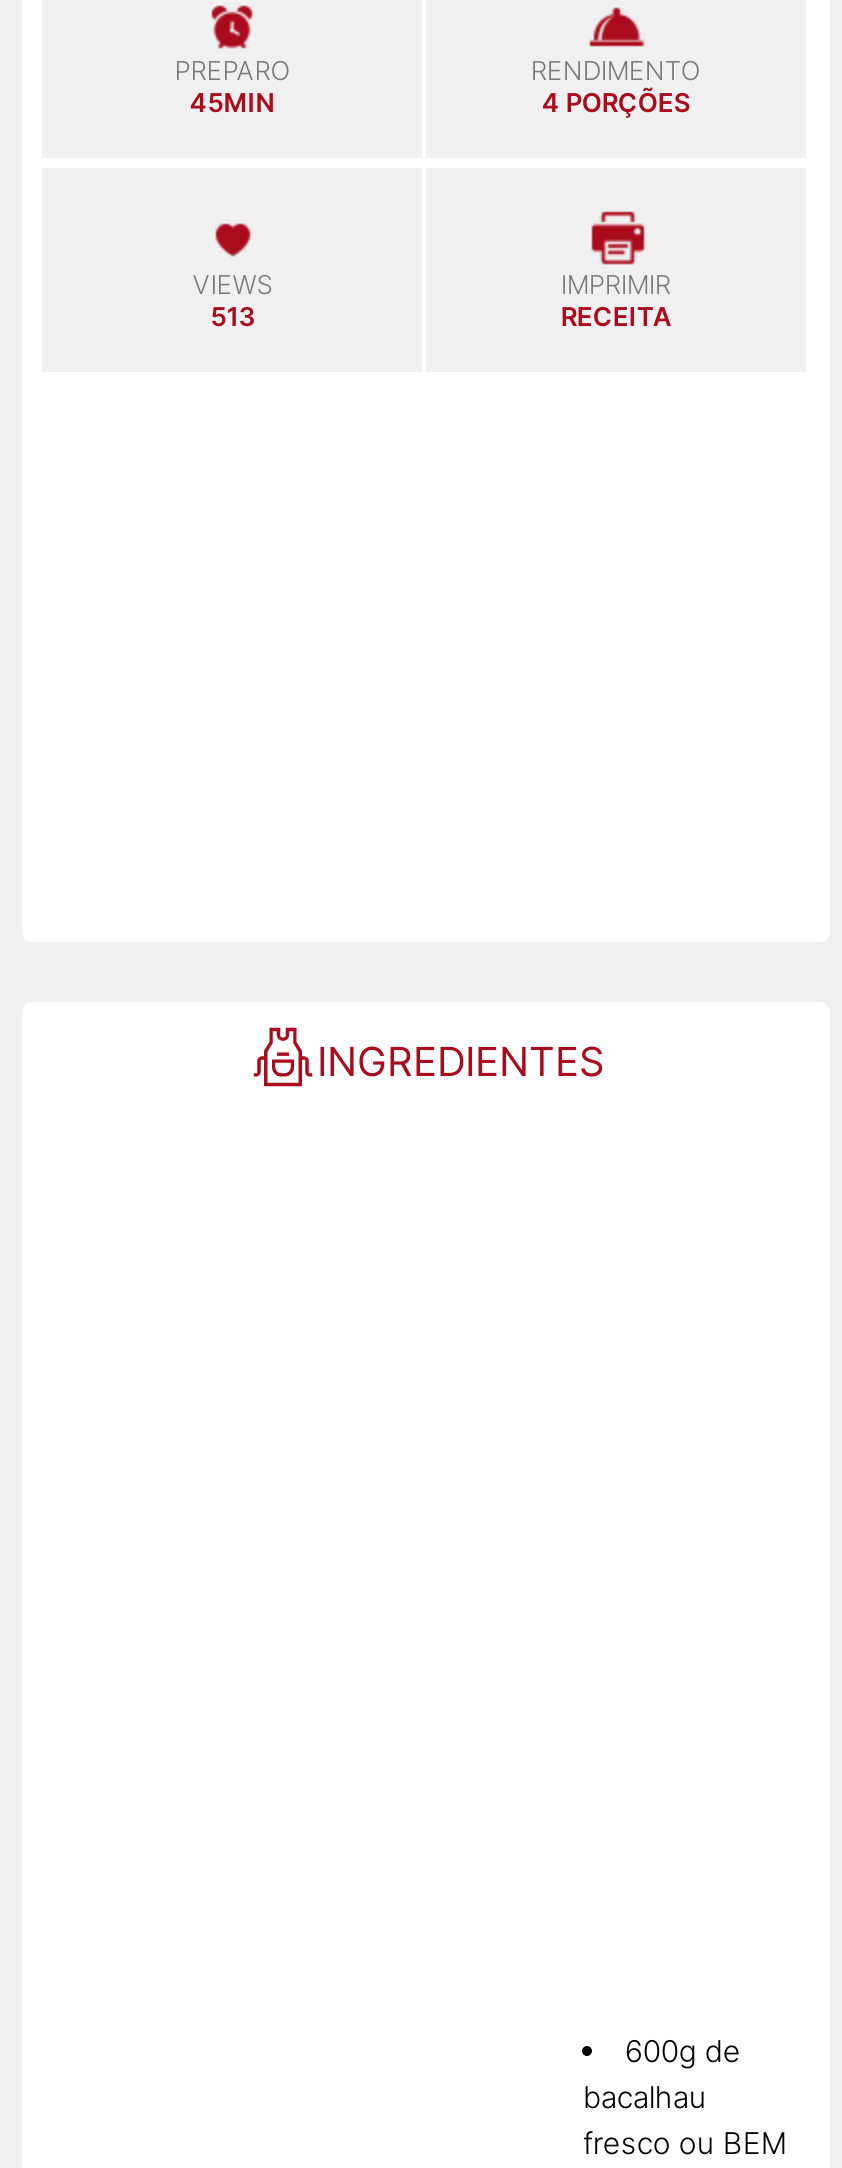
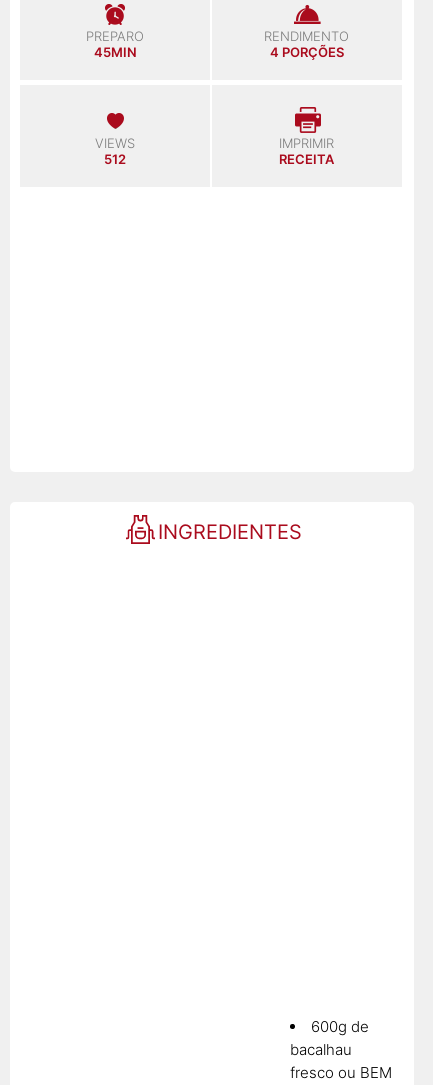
[210,301,254,333] 513 -> [104,151,126,167] 512

